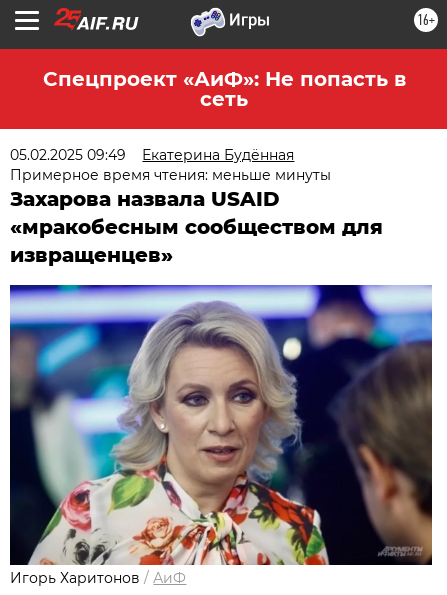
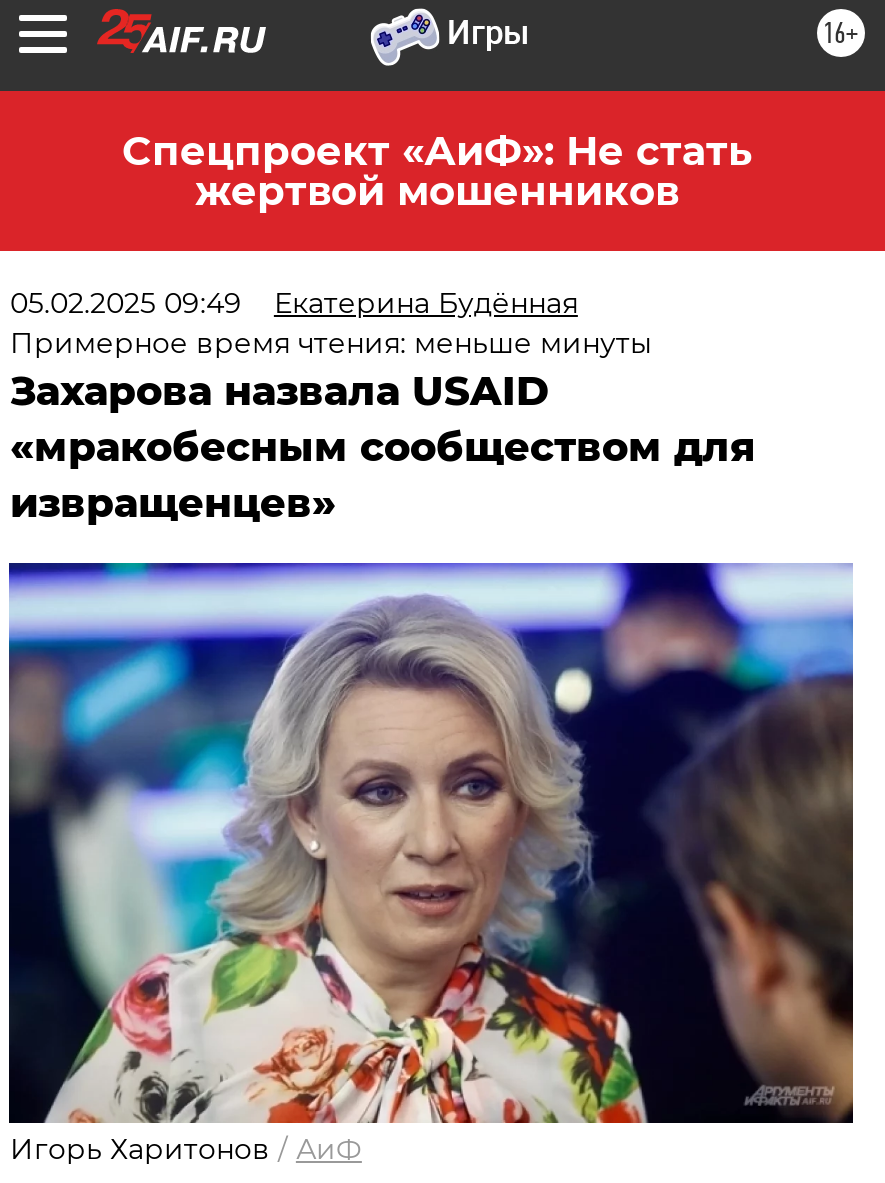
[42,67,405,111] Спецпроект «АиФ»: Не попасть в | сеть -> [122,127,752,215] Спецпроект «АиФ»: Не стать | жертвой мошенников

